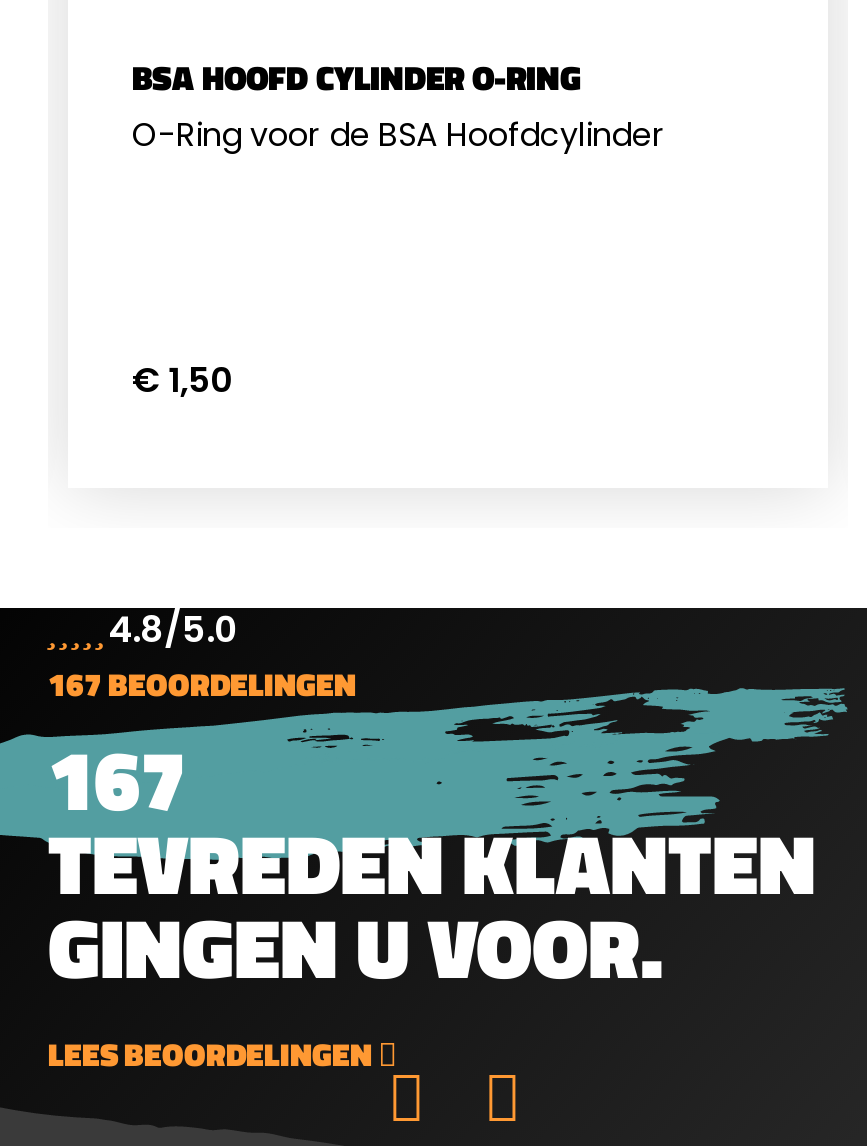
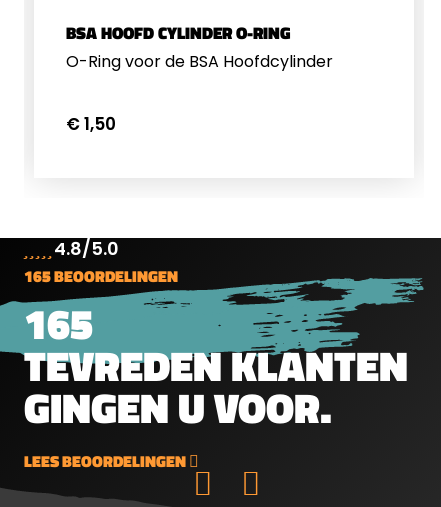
[48,660,356,708] 167 BEOORDELINGEN -> [24,264,178,288] 165 BEOORDELINGEN
[48,714,186,842] 167 -> [24,291,93,355] 165

